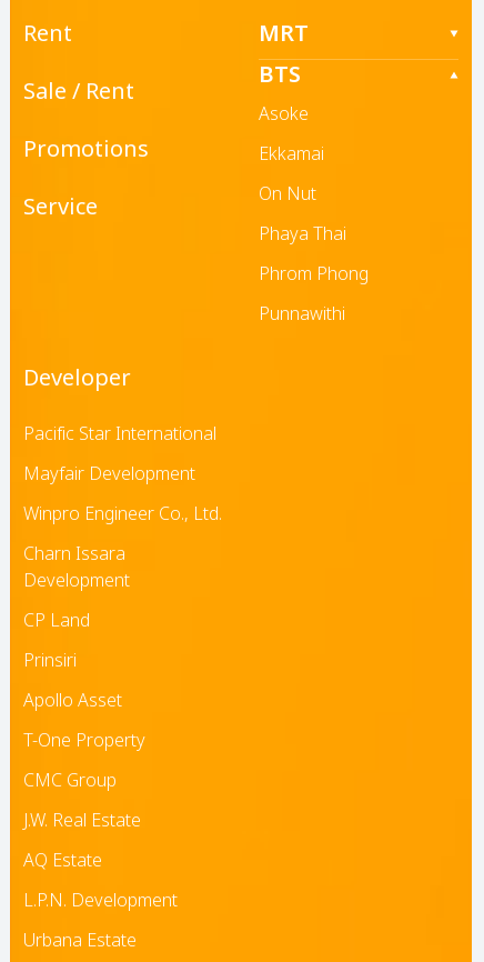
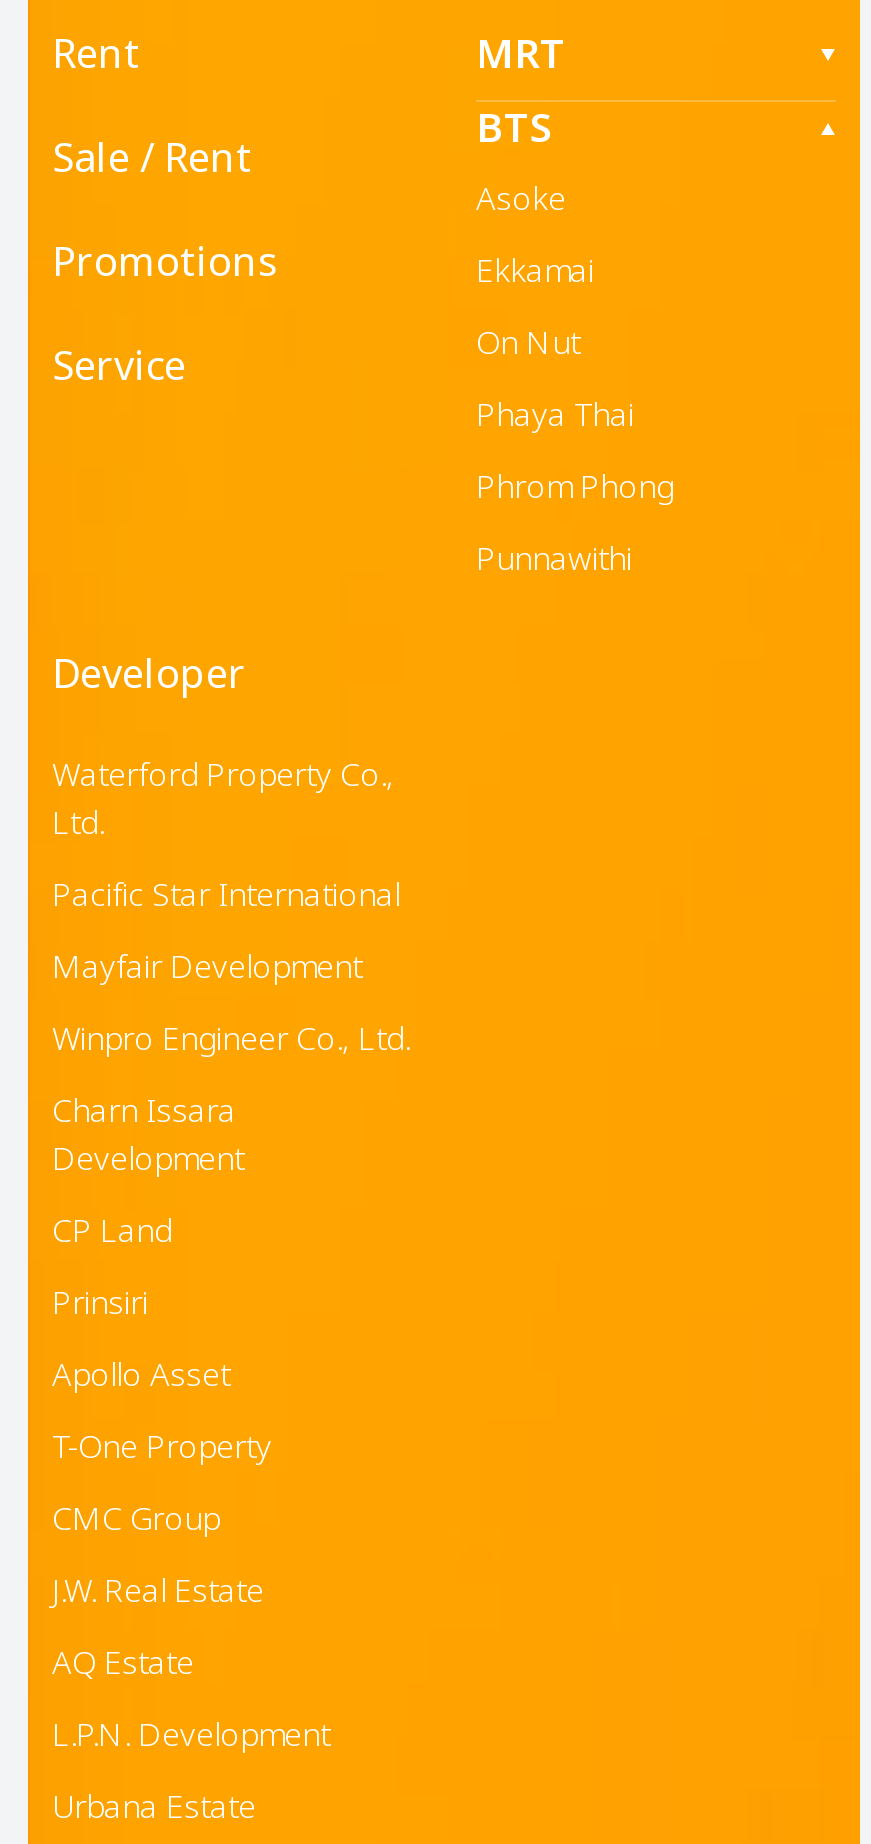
none -> [52,751,394,847] Waterford Property Co., | Ltd.

